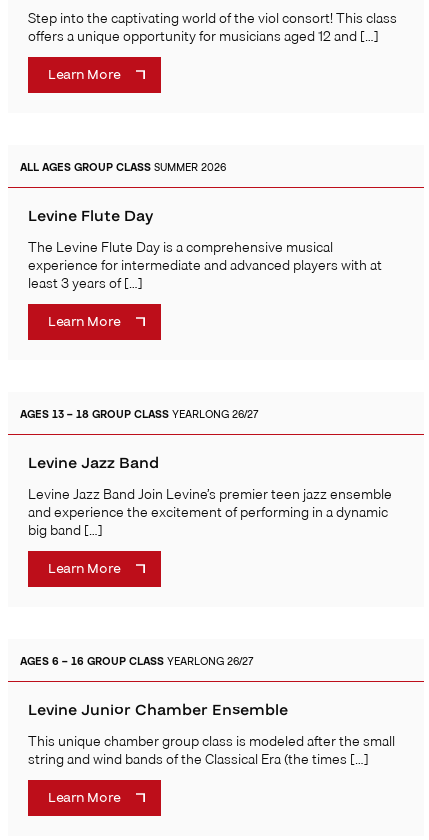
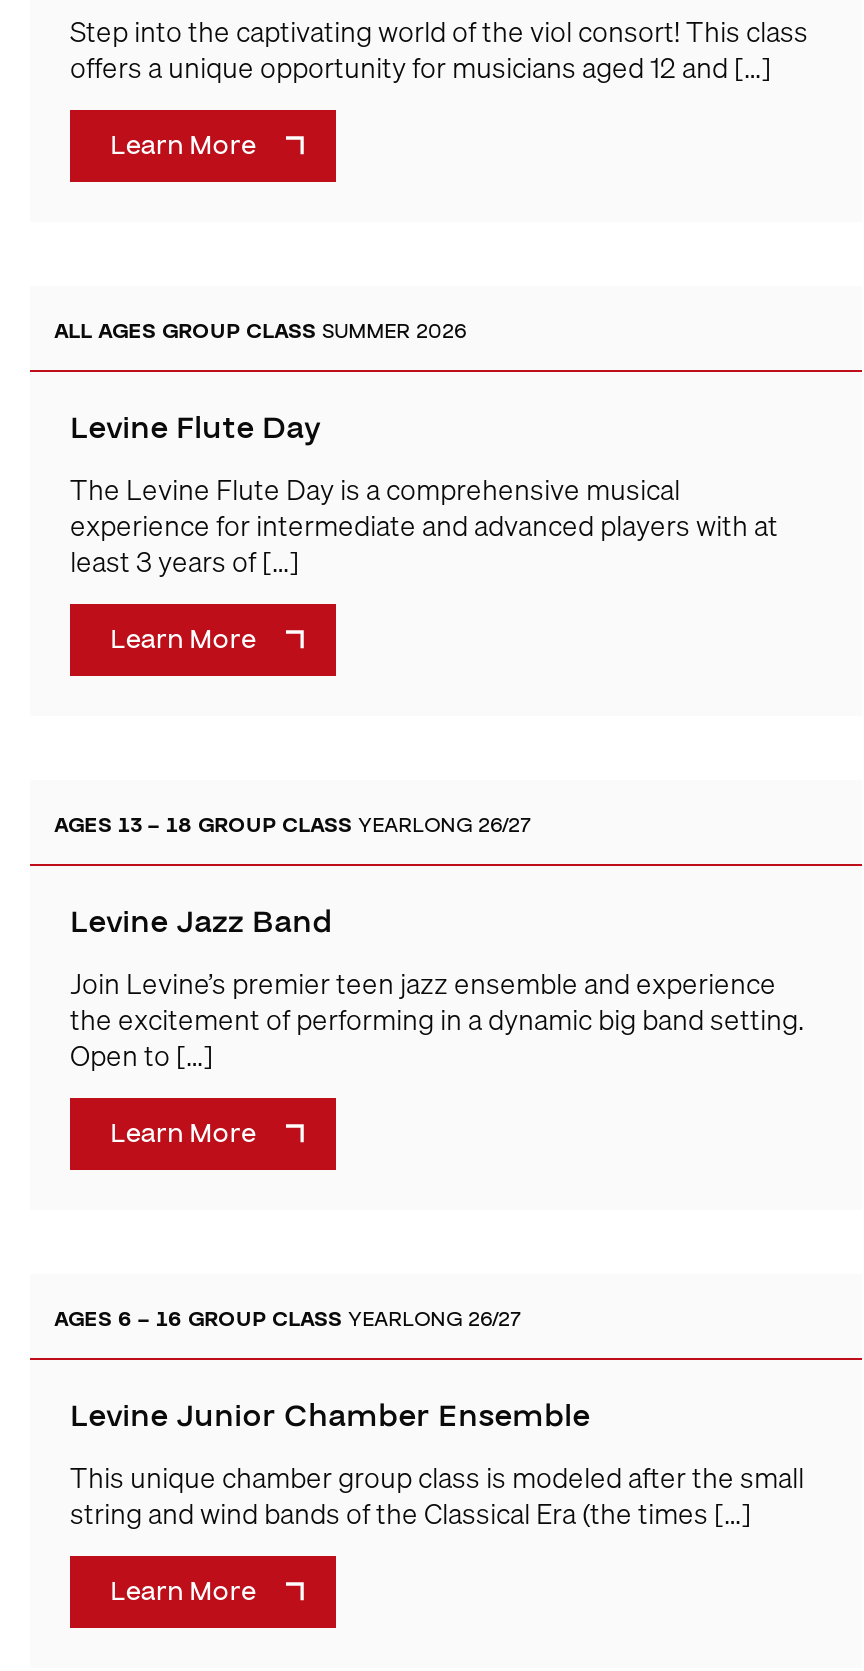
[28,483,392,541] Levine Jazz Band Join Levine’s premier teen jazz ensemble | and experience the excitement of performing in a dynamic | big band […] -> [70,961,804,1077] Join Levine’s premier teen jazz ensemble and experience | the excitement of performing in a dynamic big band setting. | Open to […]

